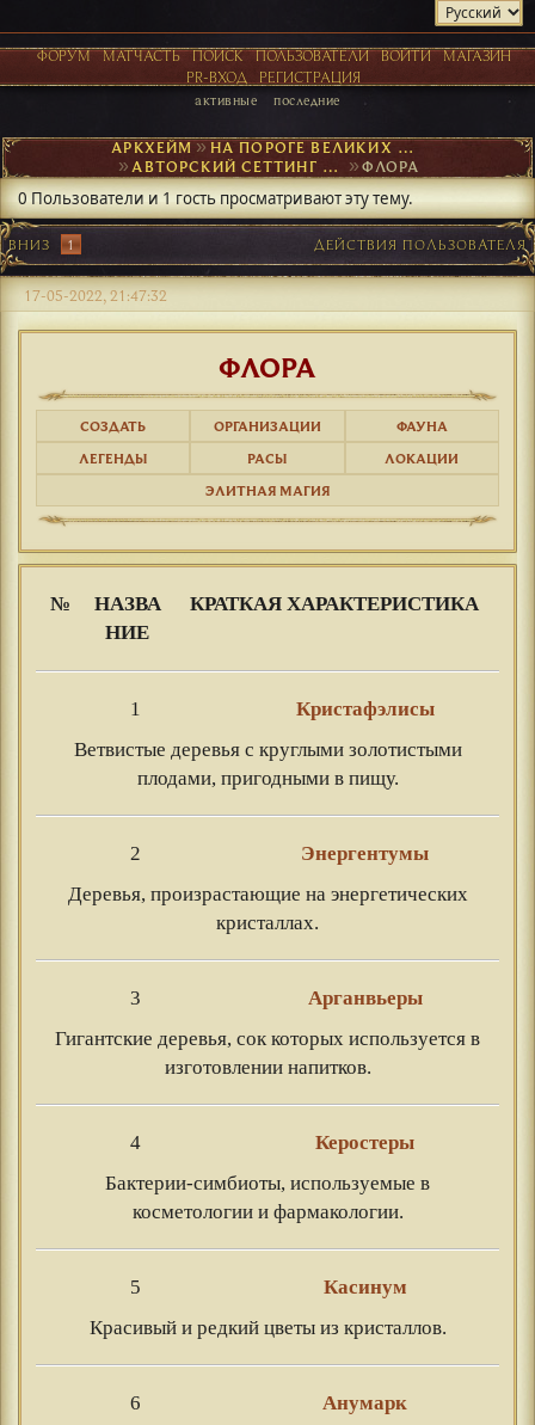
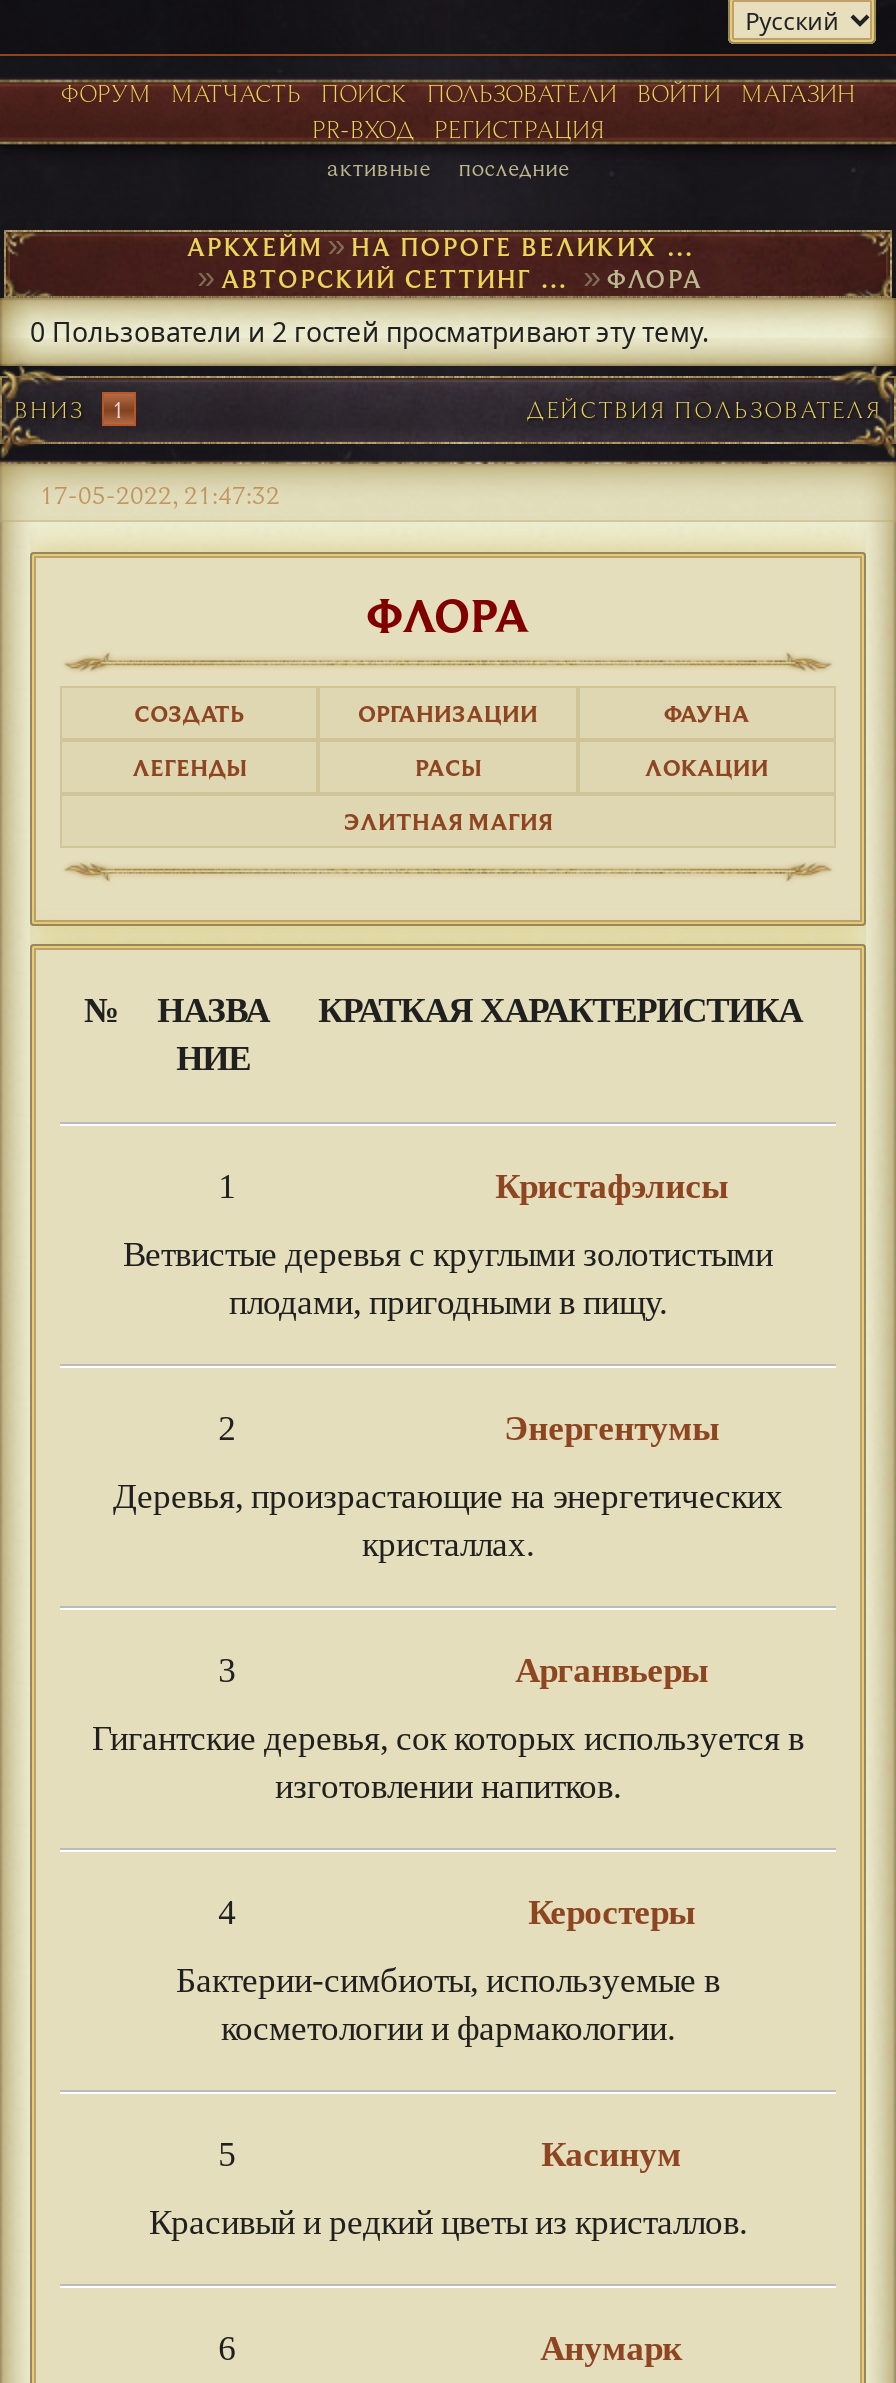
[18,187,413,208] 0 Пользователи и 1 гость просматривают эту тему. -> [30,313,710,349] 0 Пользователи и 2 гостей просматривают эту тему.

